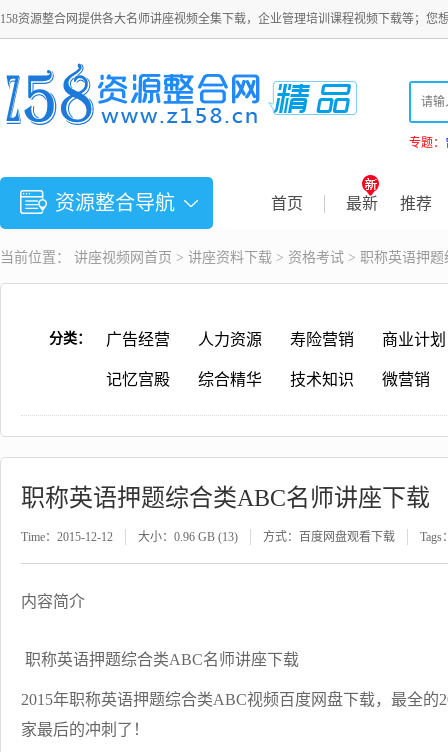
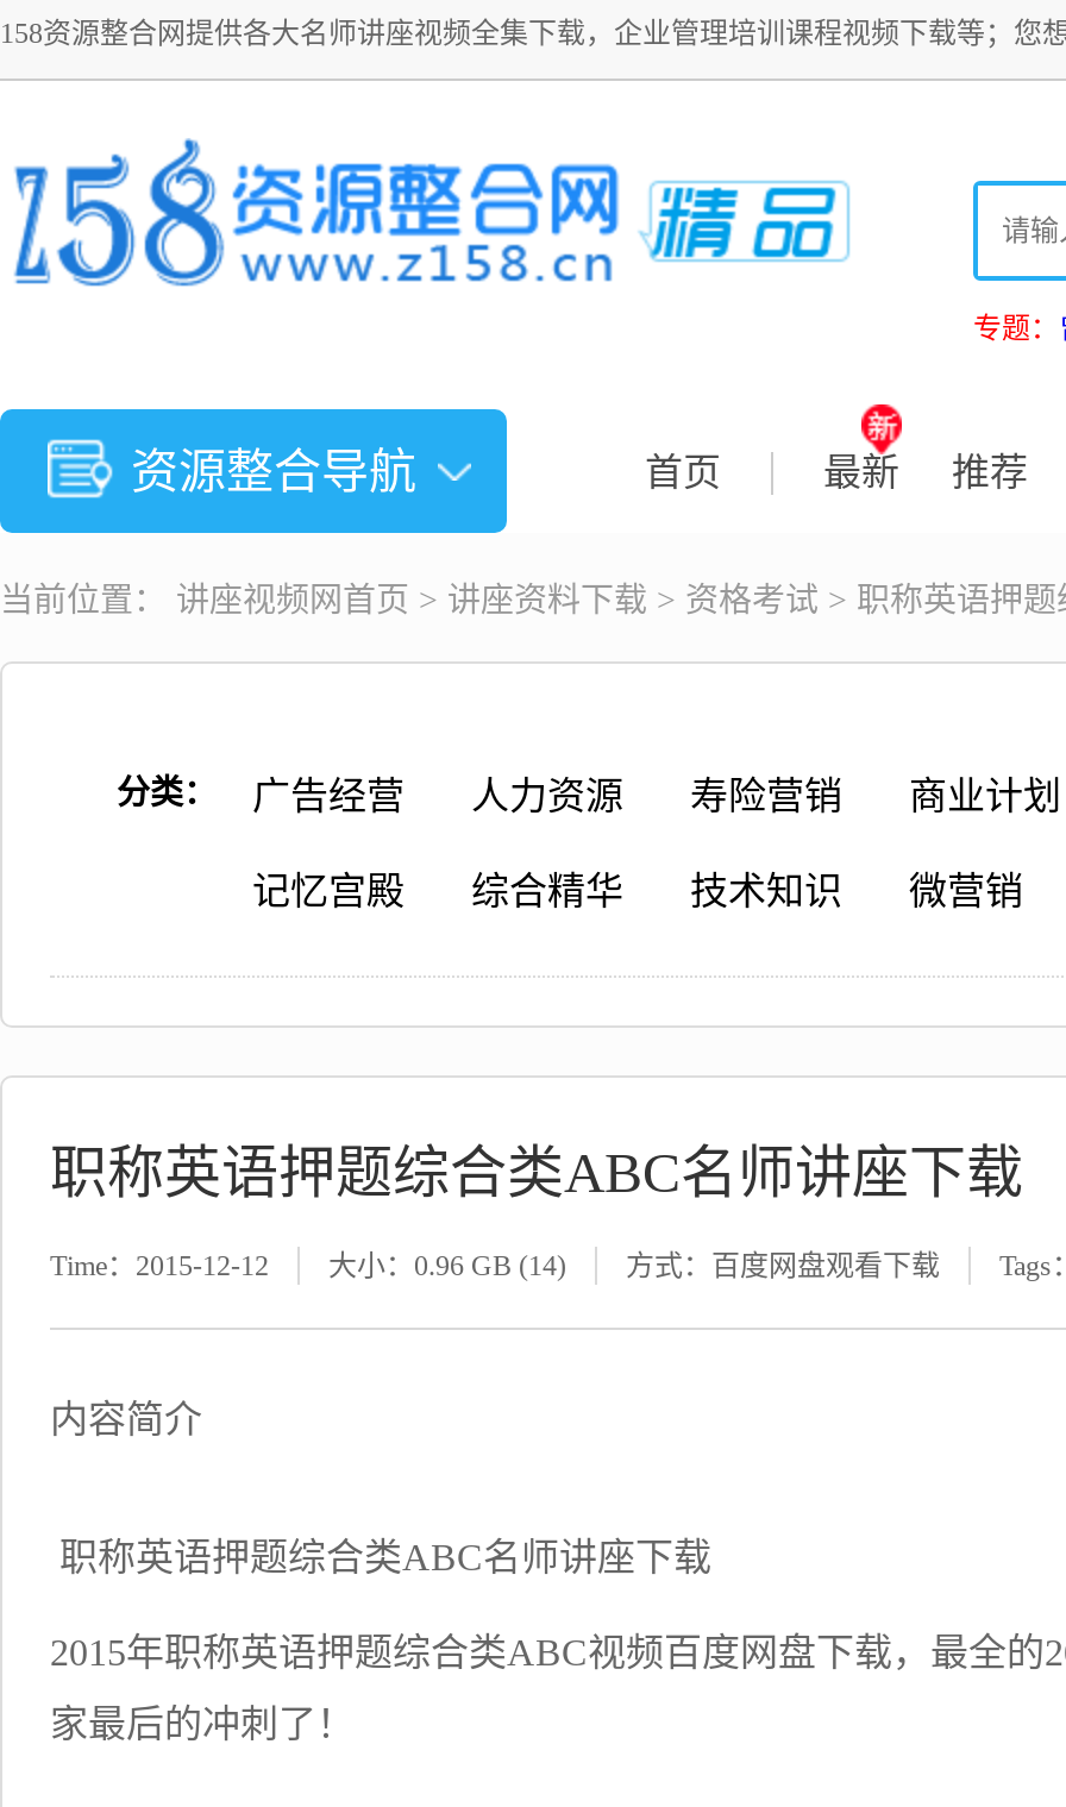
[138,530,238,544] 大小：0.96 GB (13) -> [328,1249,566,1282] 大小：0.96 GB (14)

